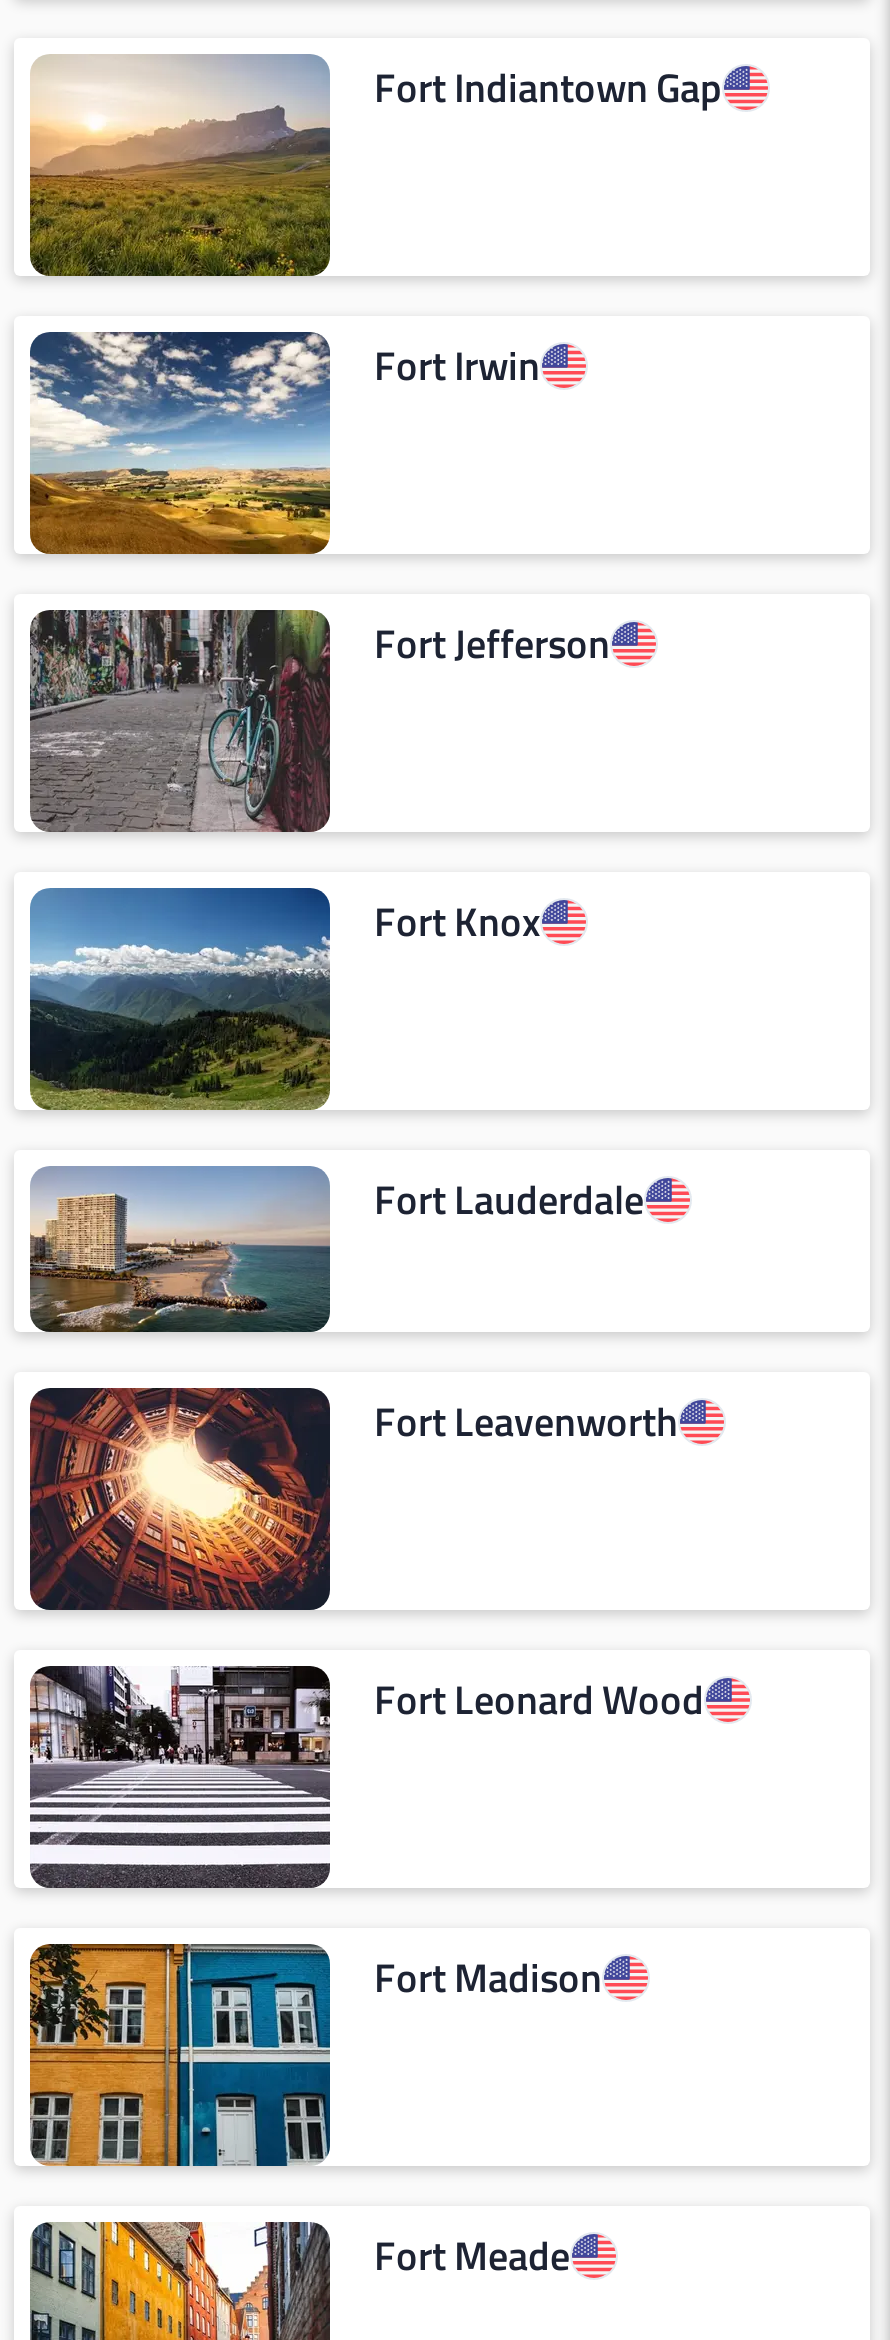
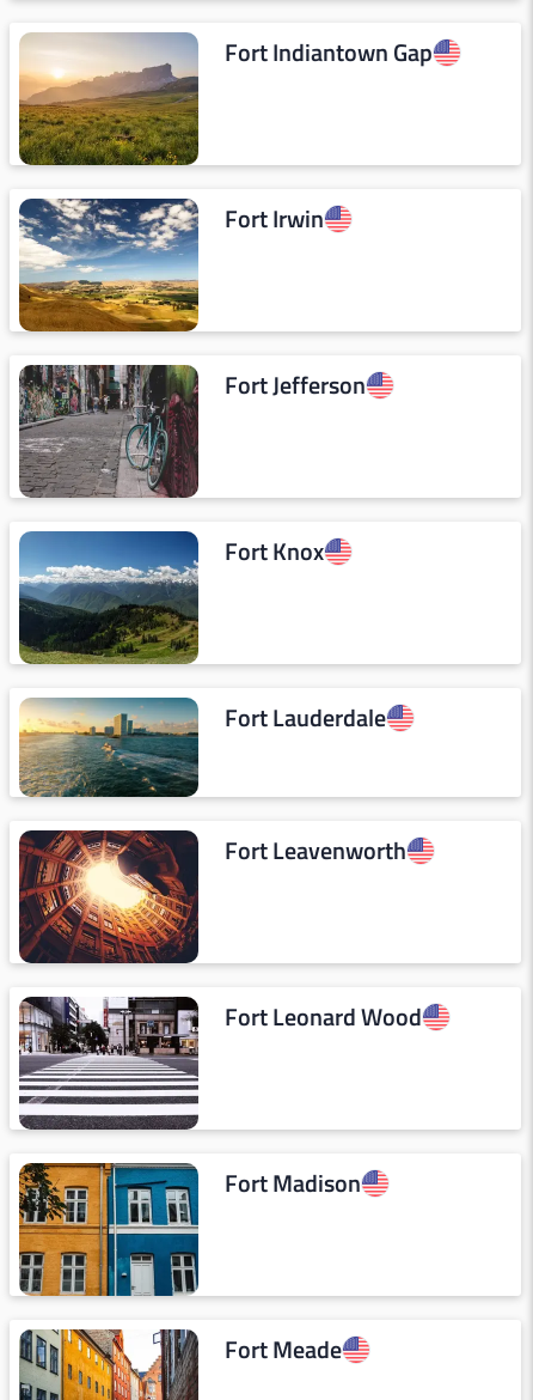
[28,1166,330,1332] [image] -> [18,698,198,798] [image]

